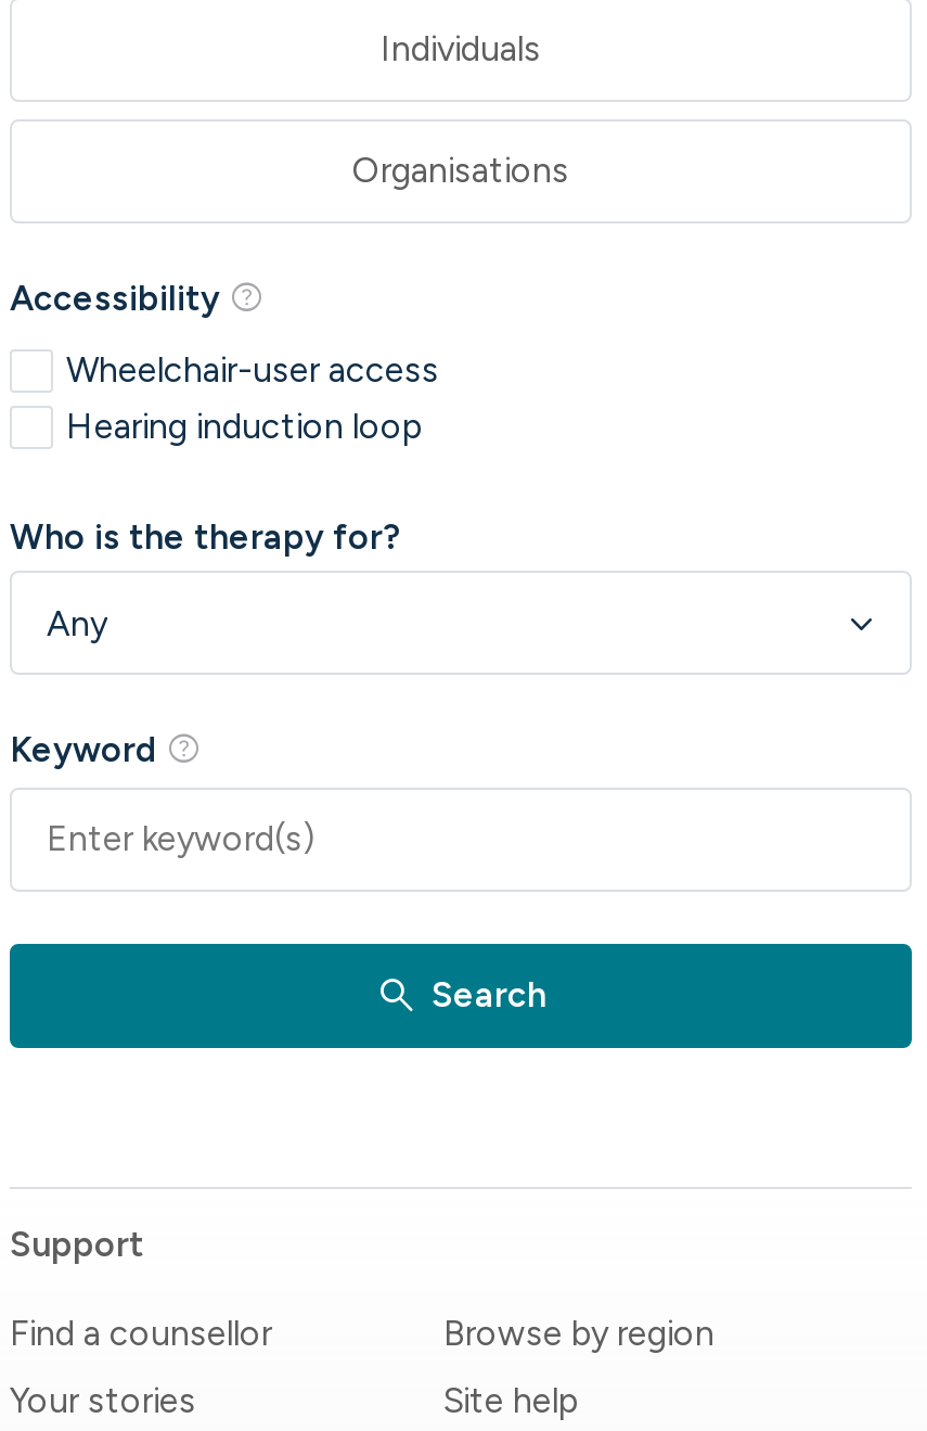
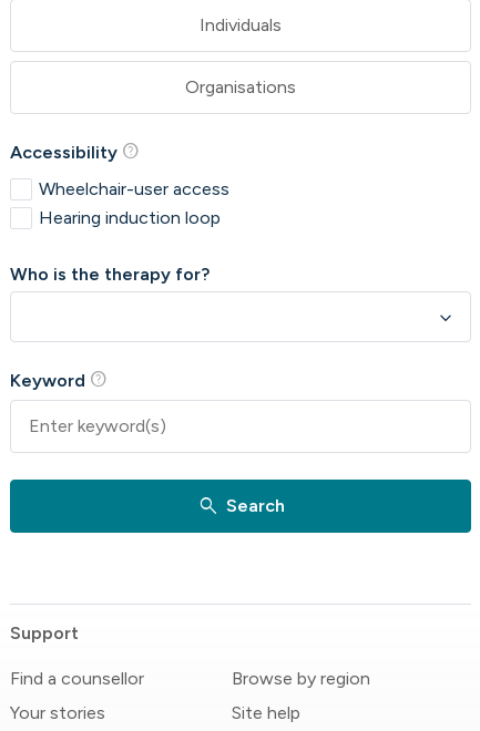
[47,602,107,643] Any -> none

